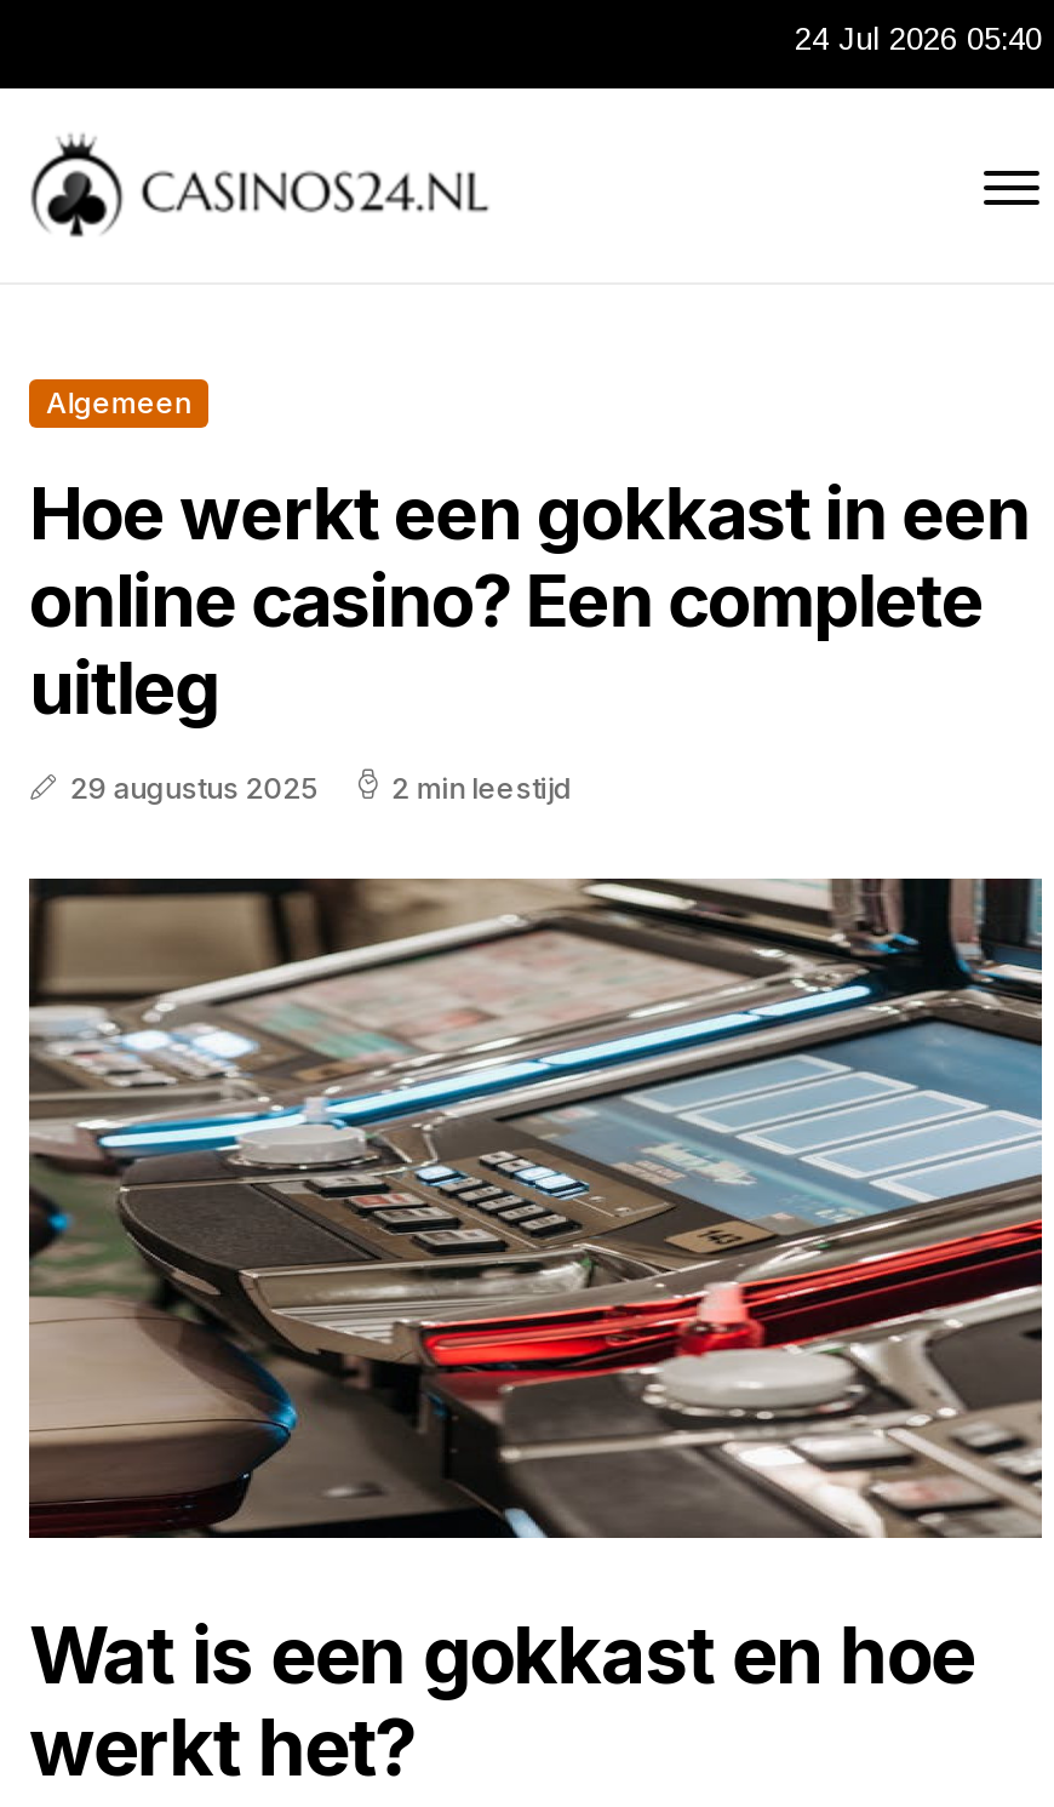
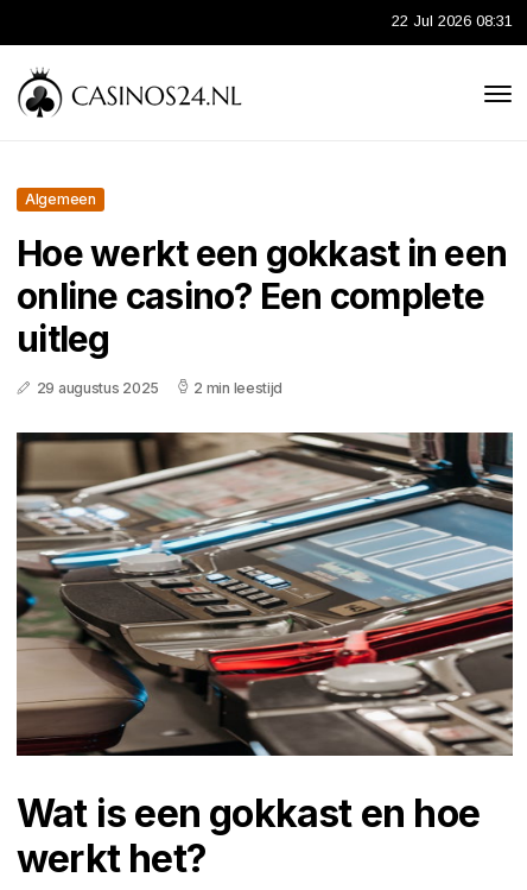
[795,21,1042,57] 24 Jul 2026 05:40 -> [392,12,513,30] 22 Jul 2026 08:31

